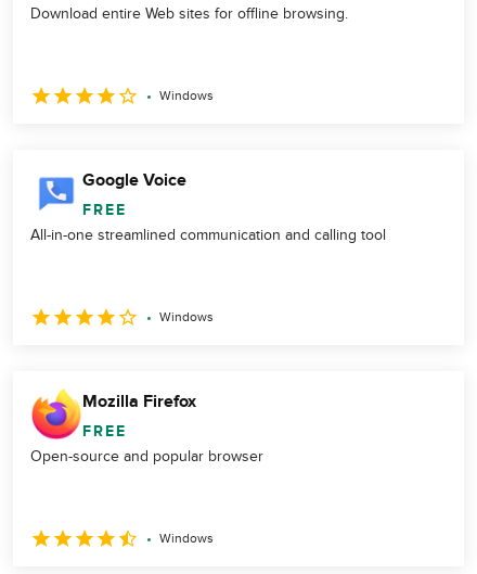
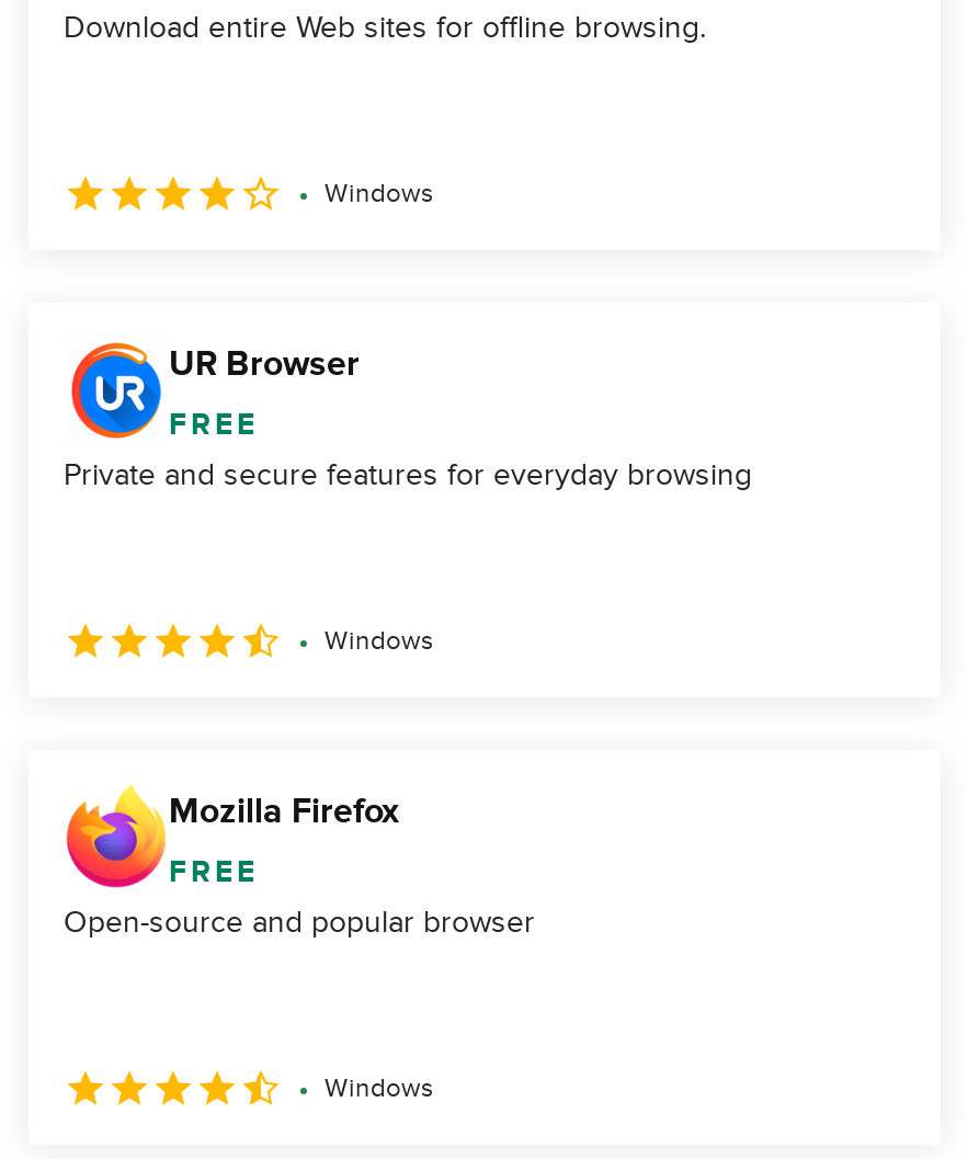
[34,169,186,217] [image] | Google Voice -> [68,340,360,441] [image] | UR Browser
[30,226,386,244] All-in-one streamlined communication and calling tool -> [64,456,752,493] Private and secure features for everyday browsing

